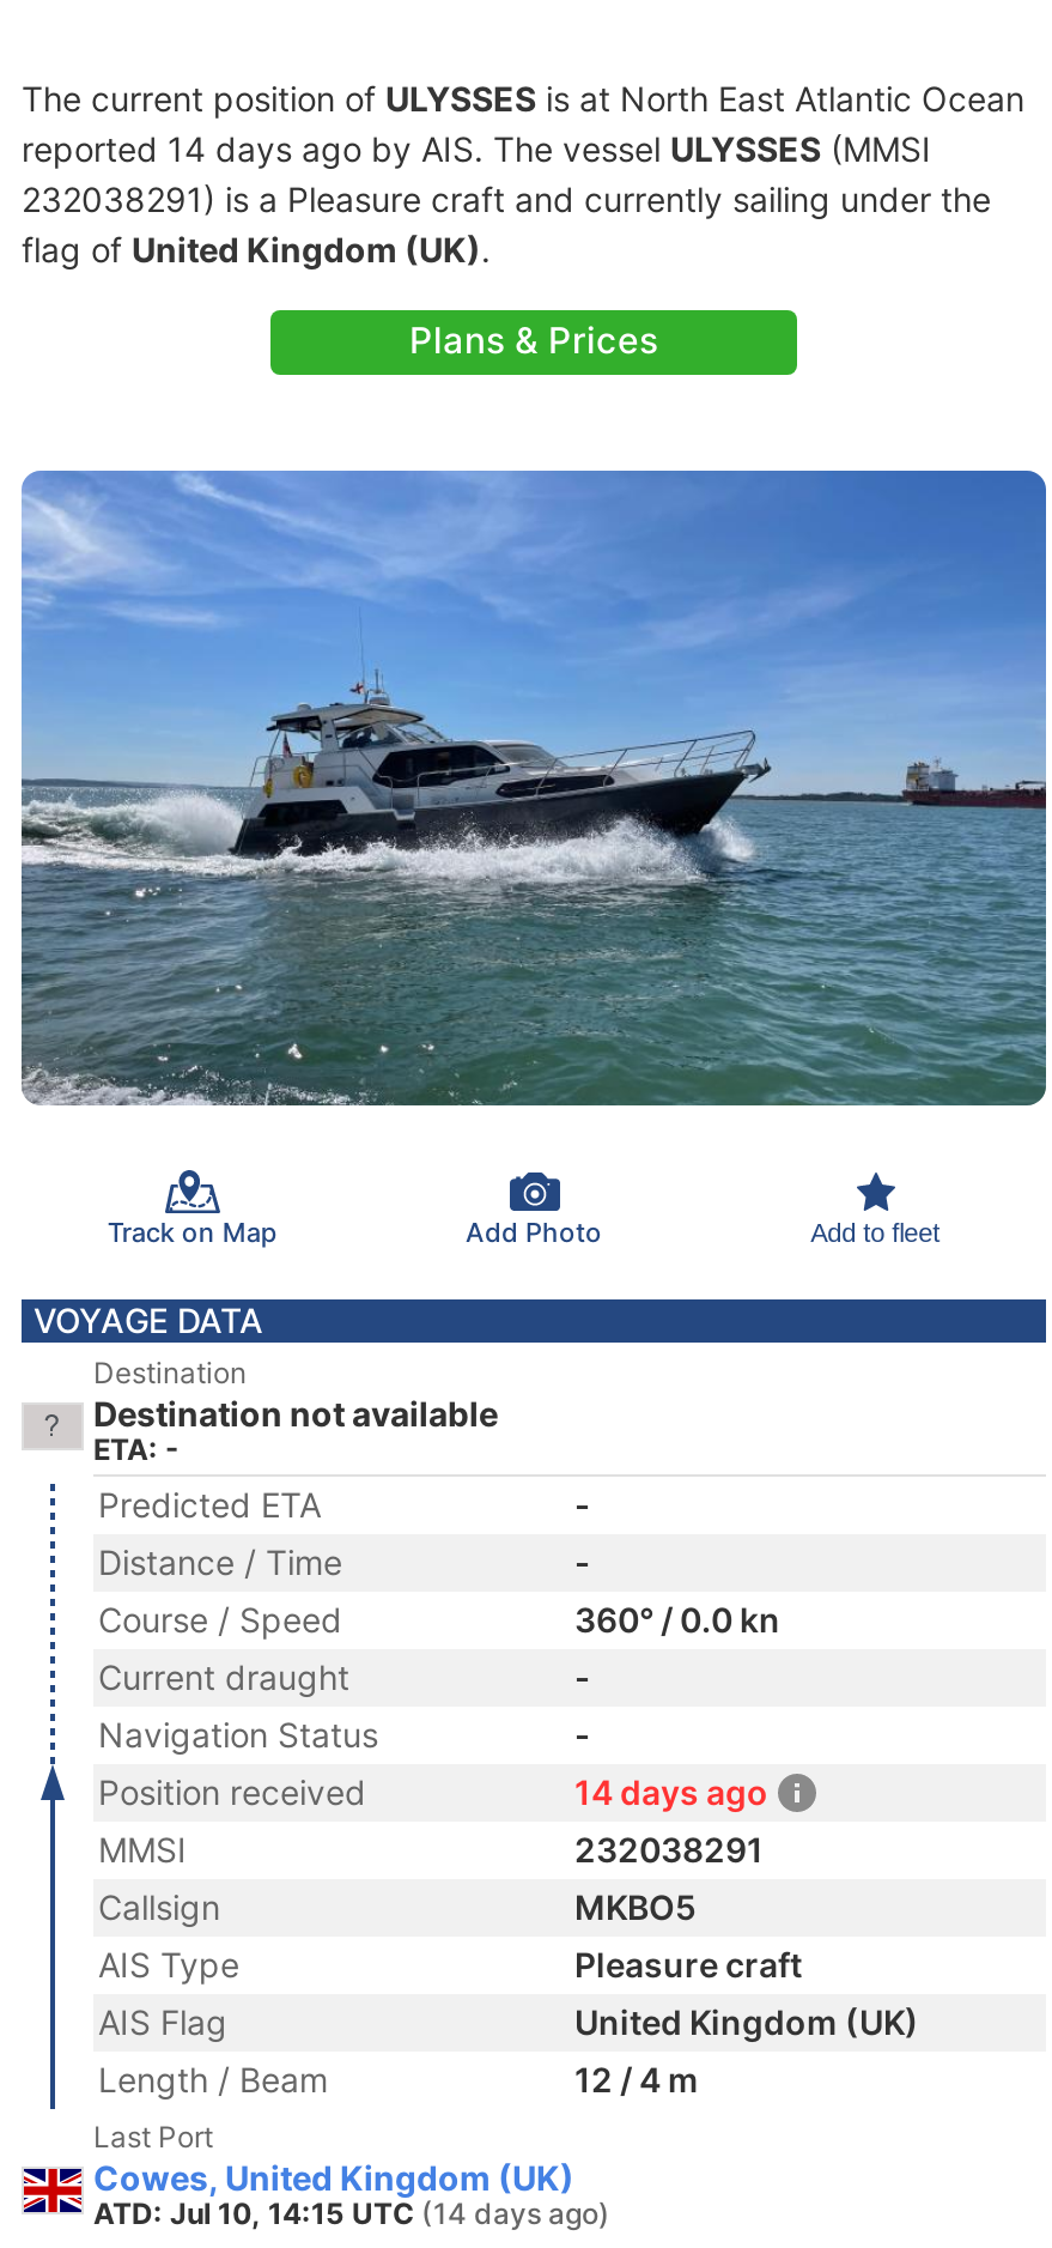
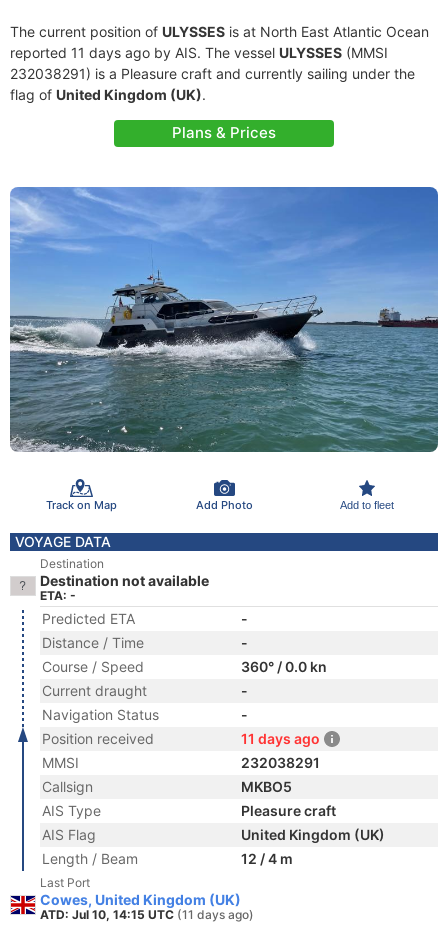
[22,128,931,169] reported 14 days ago by AIS. The vessel ULYSSES (MMSI -> [10,44,388,61] reported 11 days ago by AIS. The vessel ULYSSES (MMSI
[574,1771,768,1812] 14 days ago -> [241,730,320,747] 11 days ago
[93,2195,610,2231] ATD: Jul 10, 14:15 UTC (14 days ago) -> [40,907,254,922] ATD: Jul 10, 14:15 UTC (11 days ago)

